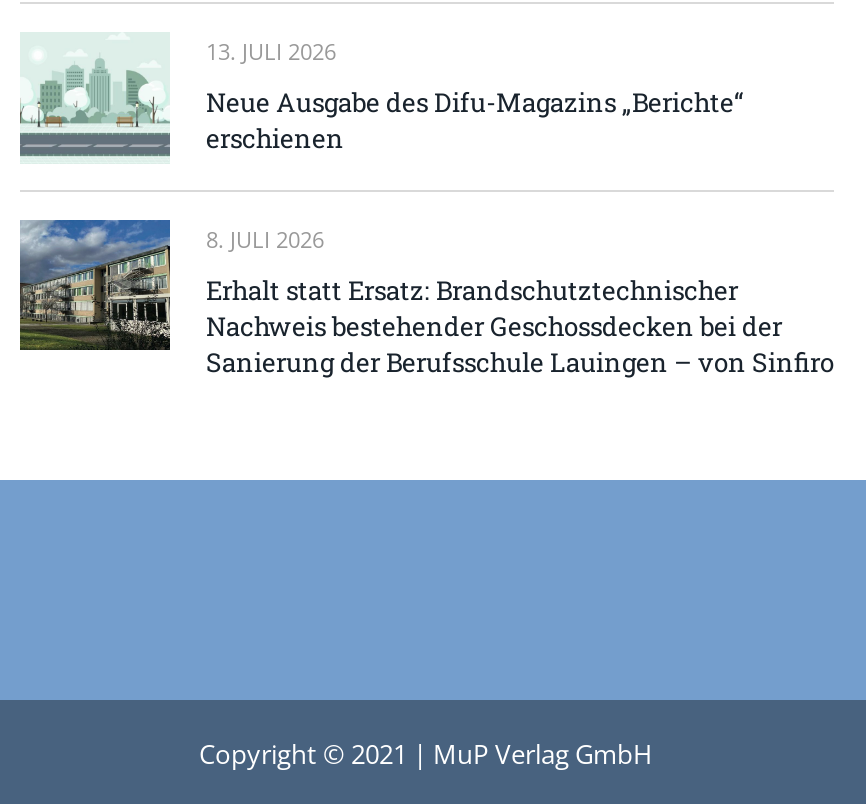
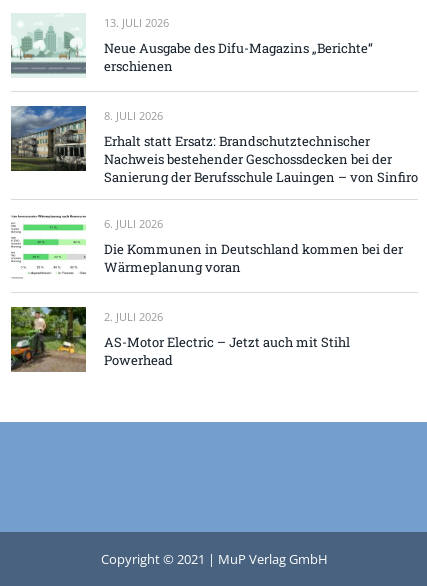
none -> [10,294,87,373] [image]
none -> [11,215,403,369] [image] | 6. JULI 2026 | Die Kommunen in Deutschland kommen bei der | Wärmeplanung voran | 2. JULI 2026 | AS-Motor Electric – Jetzt auch mit Stihl | Powerhead

